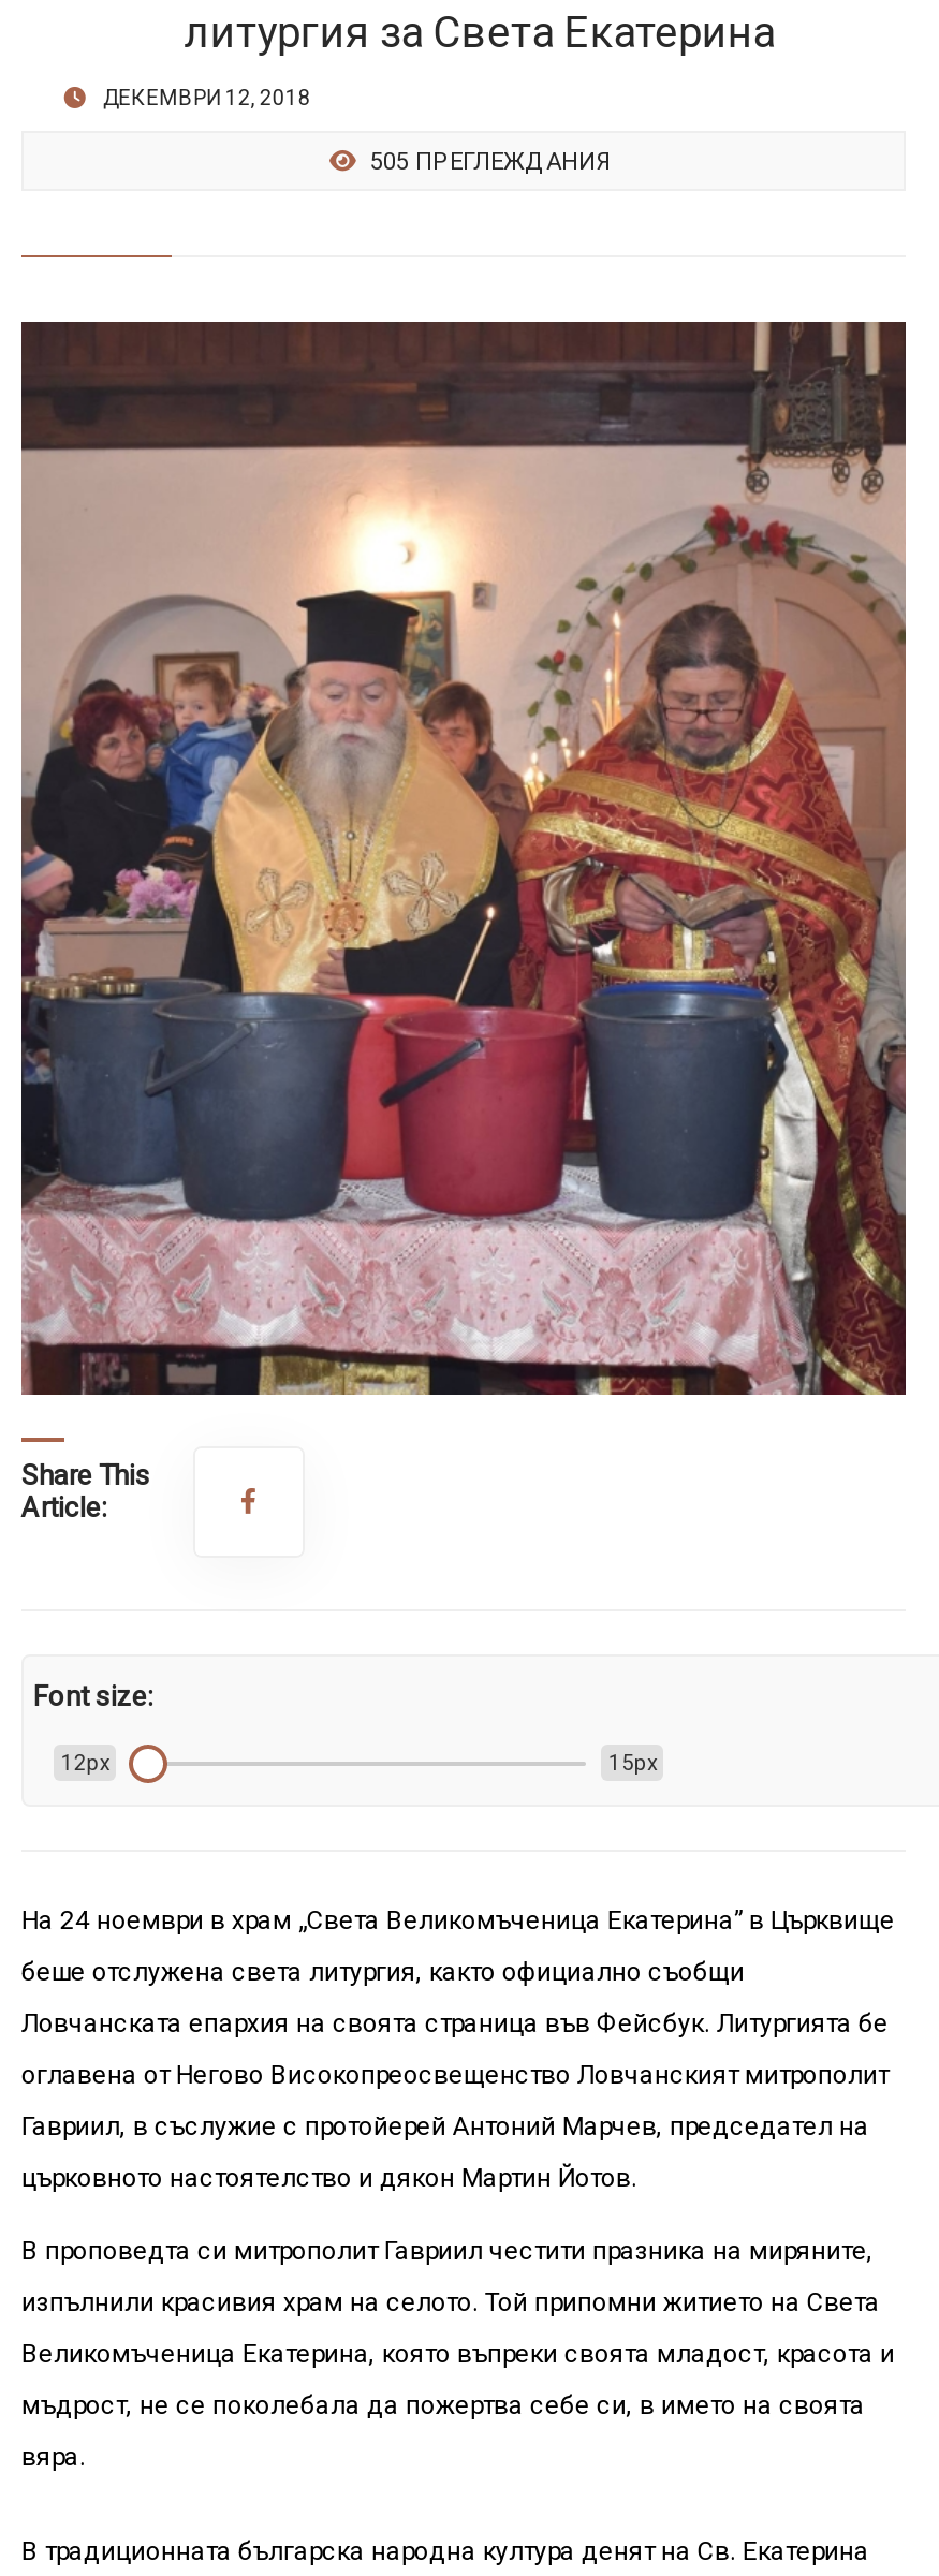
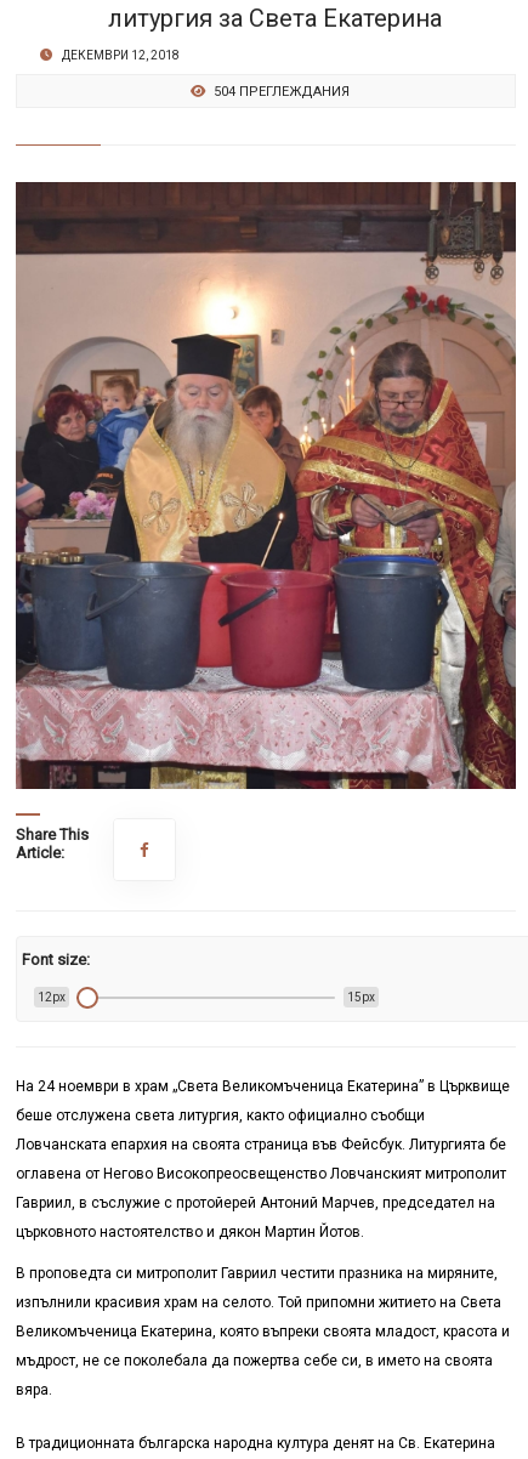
[364,149,611,177] 505 ПРЕГЛЕЖДАНИЯ -> [209,84,349,100] 504 ПРЕГЛЕЖДАНИЯ

